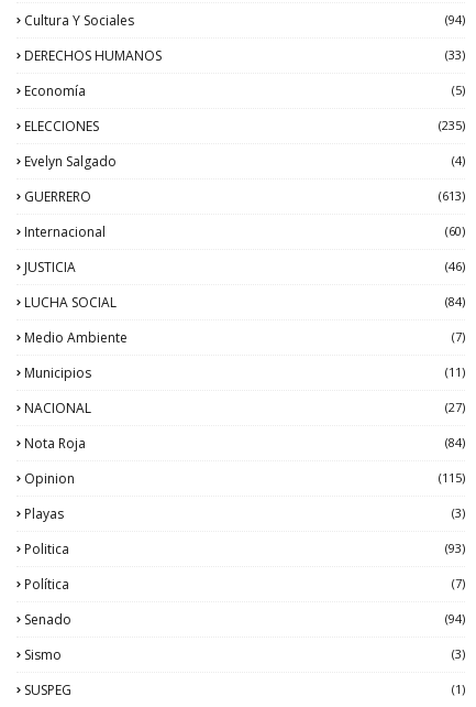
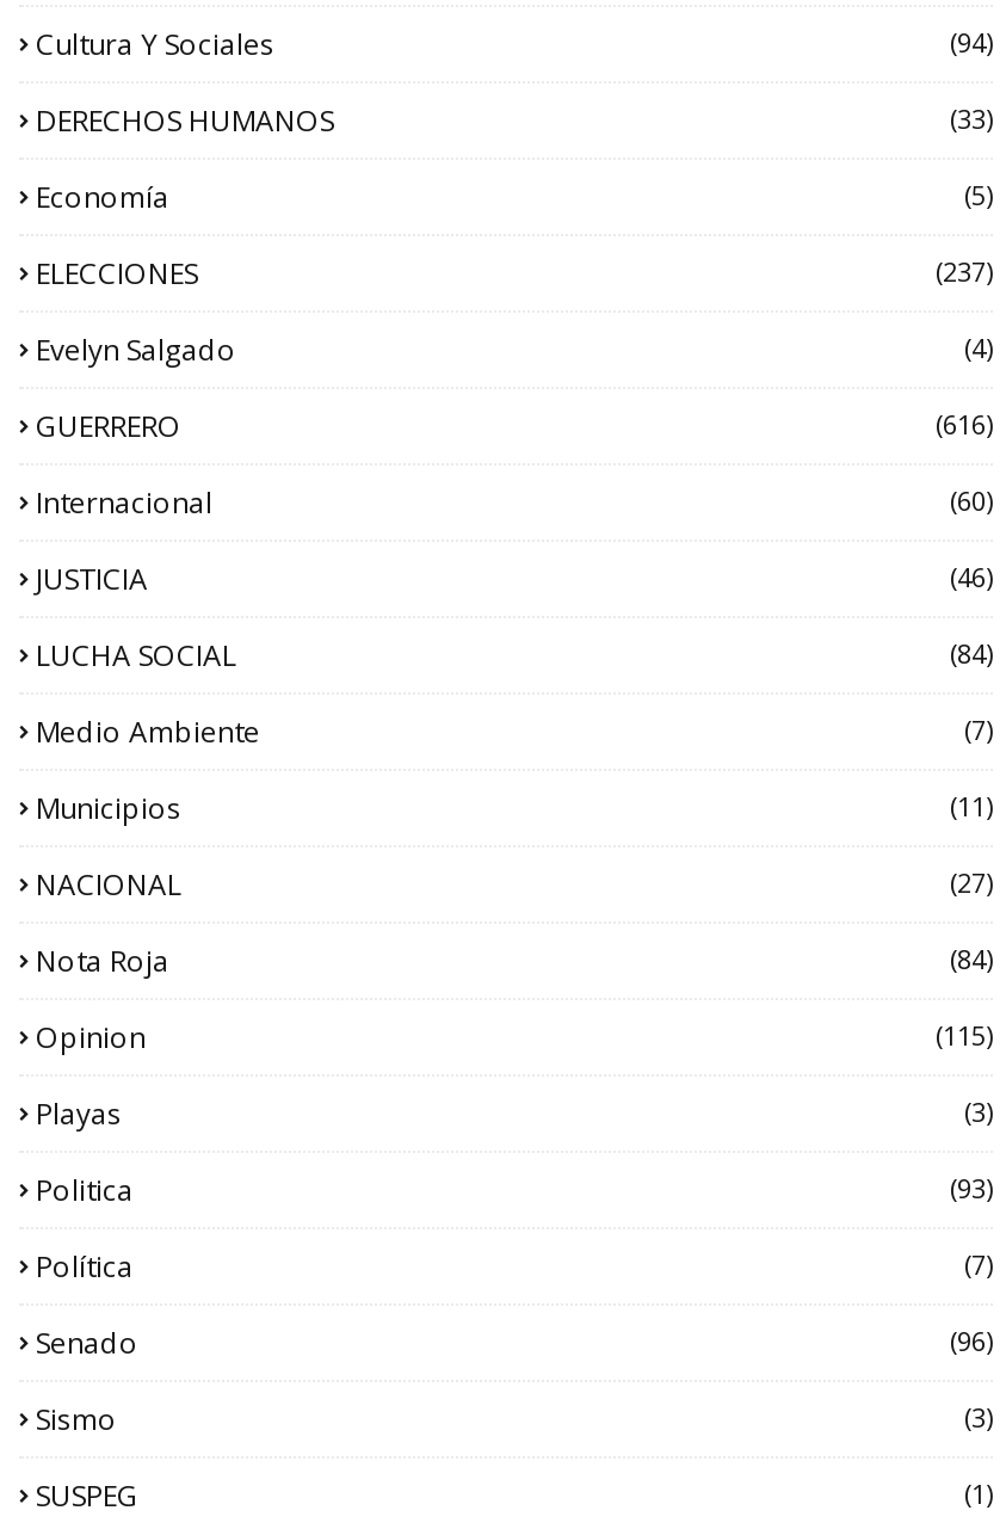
[439,116,465,133] (235) -> [936,252,993,288] (237)
[439,187,465,203] (613) -> [936,405,993,440] (616)
[445,610,465,626] (94) -> [950,1321,993,1357] (96)

